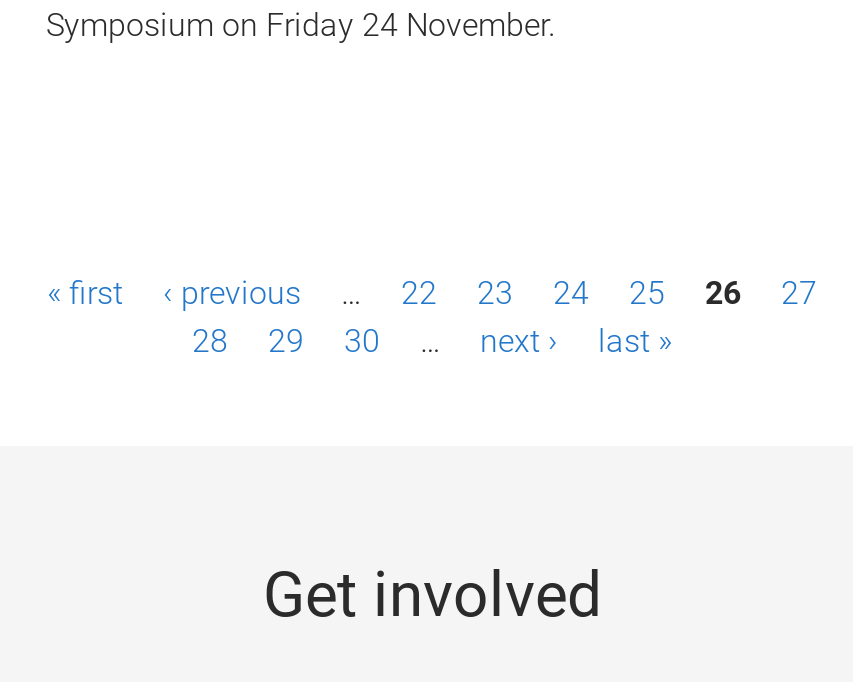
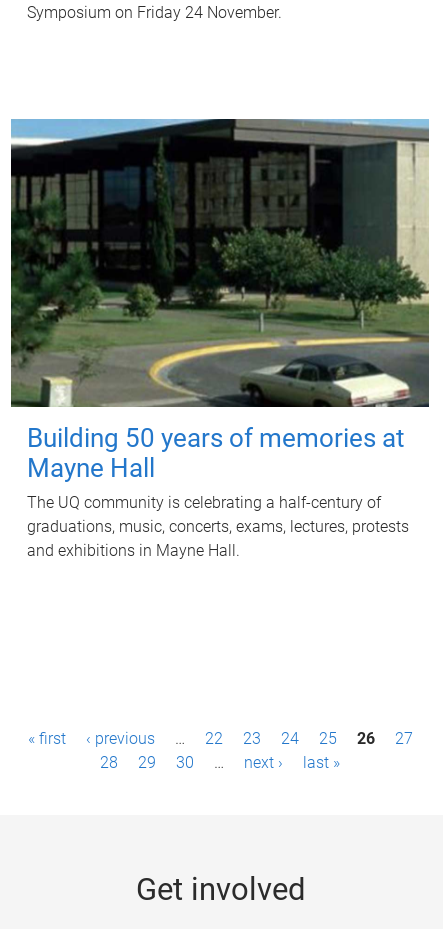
none -> [10,118,430,560] [image] | Building 50 years of memories at | Mayne Hall | The UQ community is celebrating a half-century of | graduations, music, concerts, exams, lectures, protests | and exhibitions in Mayne Hall.

